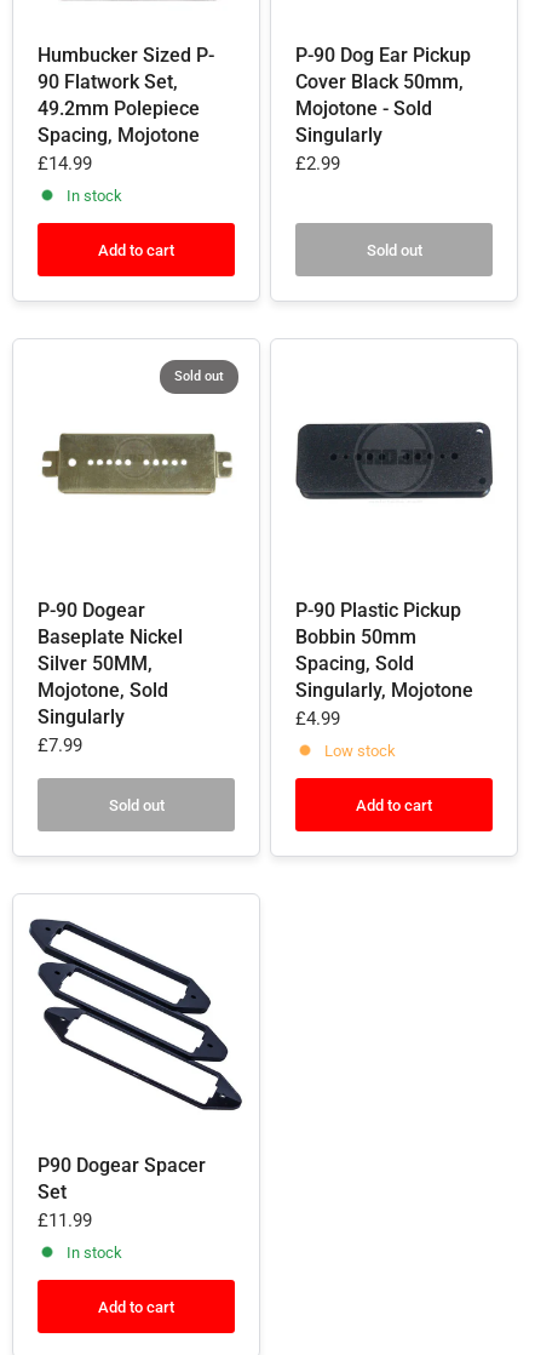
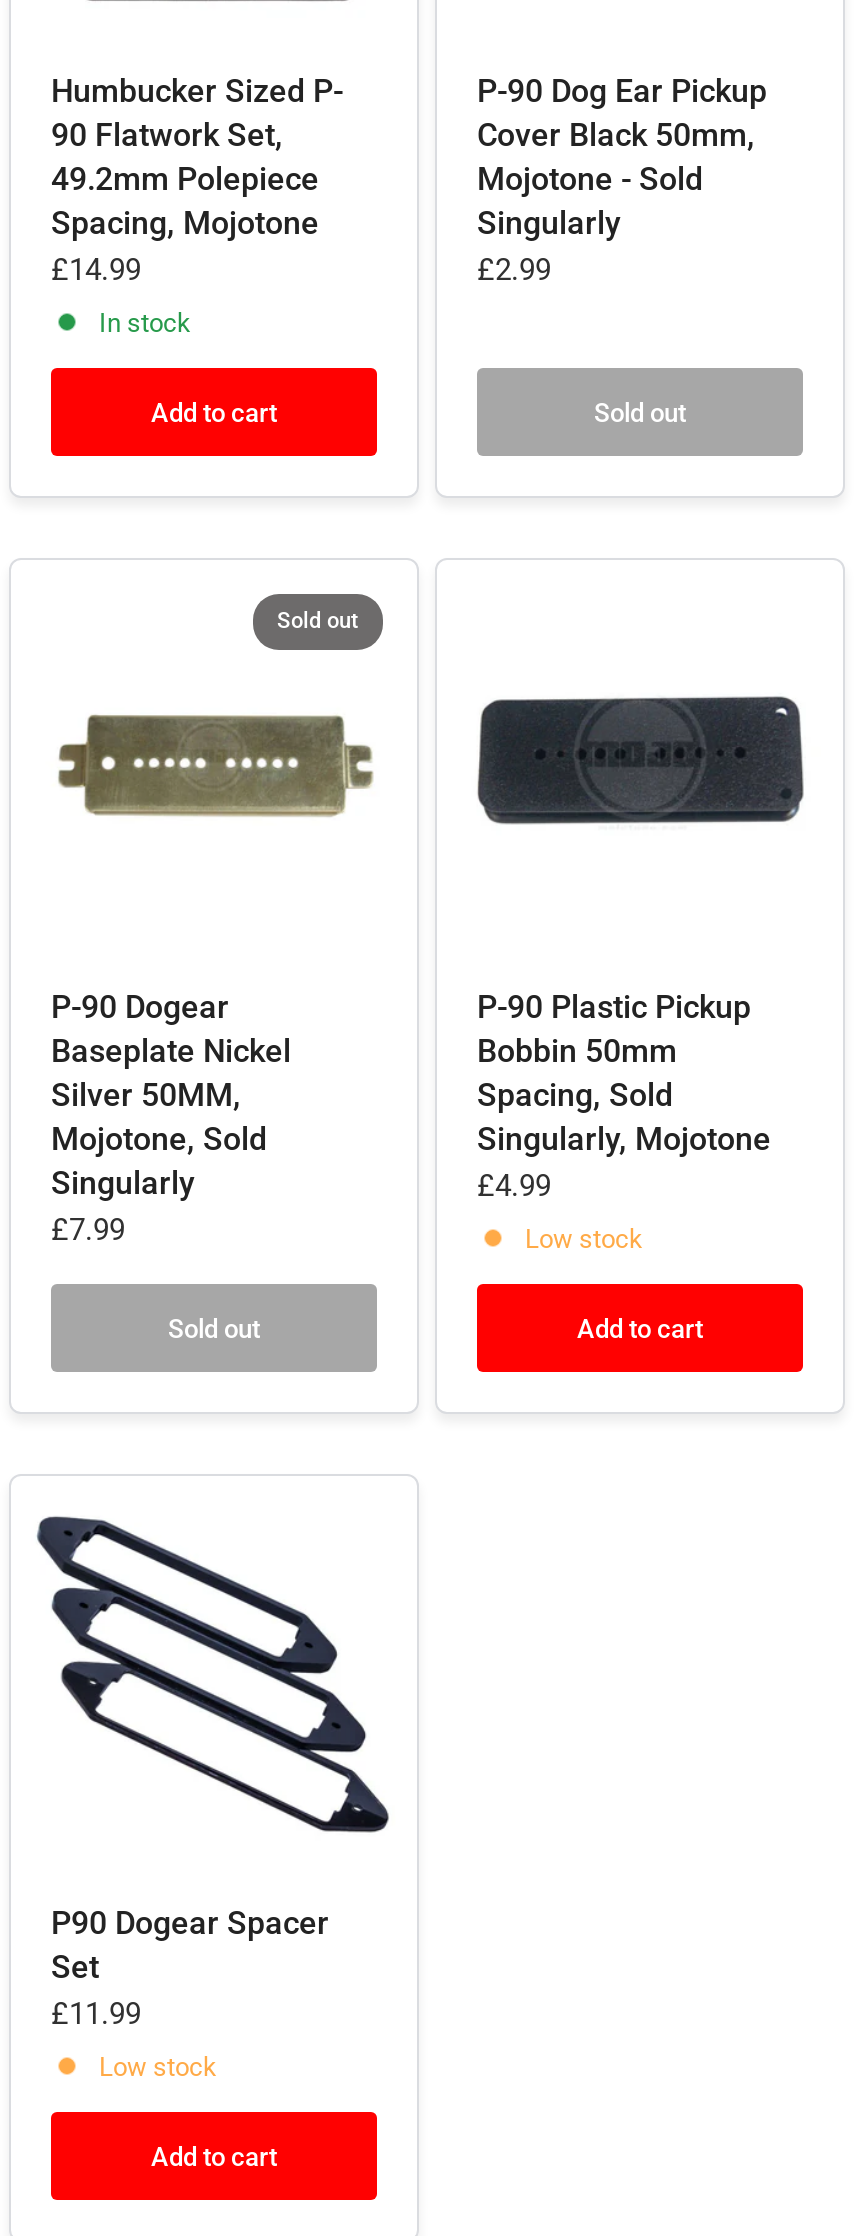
[67,1243,122,1261] In stock -> [99,2052,217,2082] Low stock

